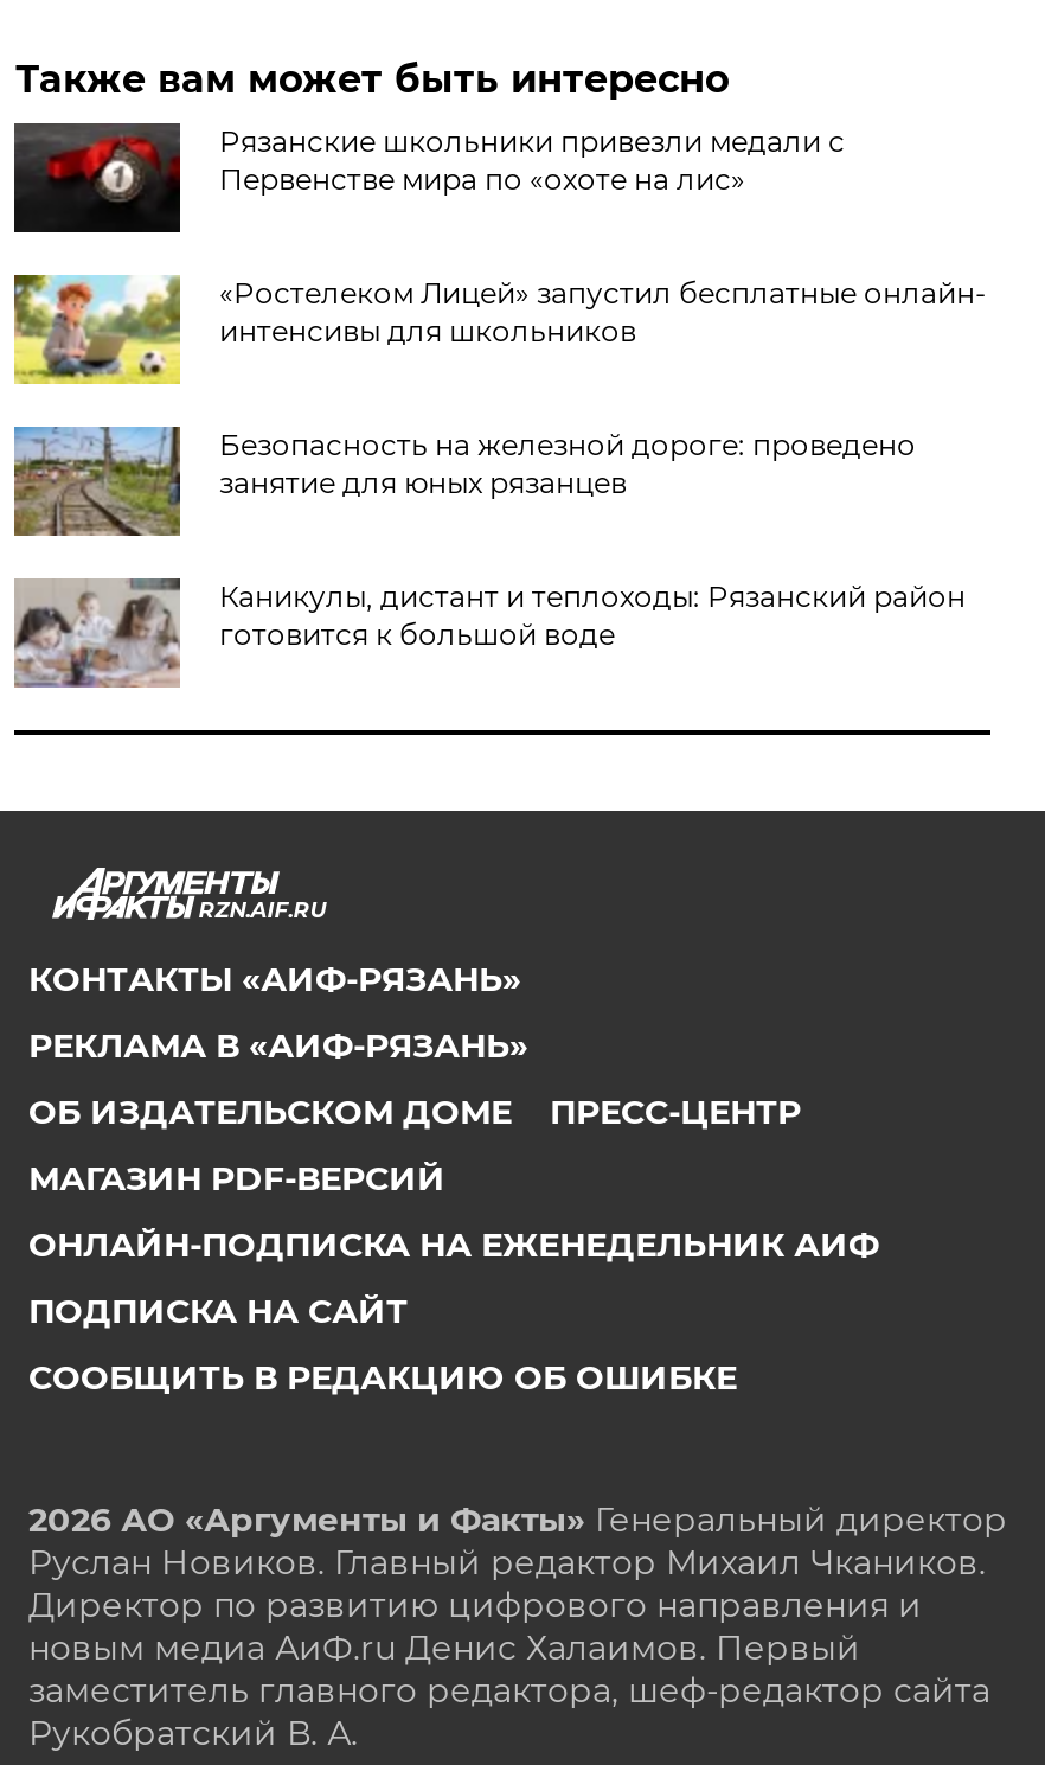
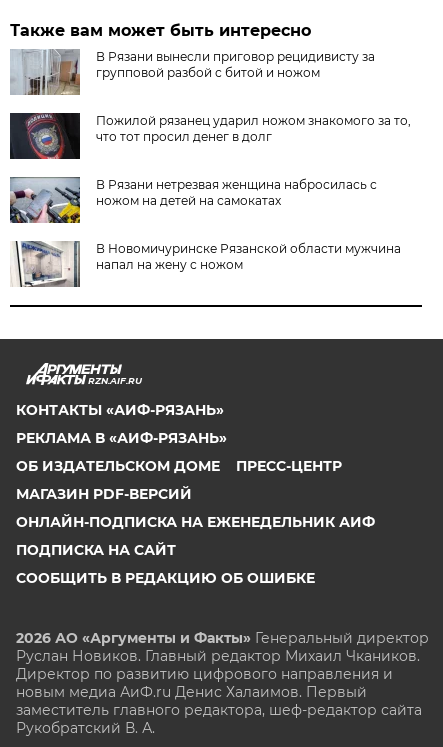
[12,123,845,235] [image] | Рязанские школьники привезли медали с | Первенстве мира по «охоте на лис» -> [10,49,375,96] [image] | В Рязани вынесли приговор рецидивисту за | групповой разбой с битой и ножом
[12,273,987,386] [image] | «Ростелеком Лицей» запустил бесплатные онлайн- | интенсивы для школьников -> [9,112,411,160] [image] | Пожилой рязанец ударил ножом знакомого за то, | что тот просил денег в долг
[12,424,916,538] [image] | Безопасность на железной дороге: проведено | занятие для юных рязанцев -> [9,176,377,224] [image] | В Рязани нетрезвая женщина набросилась с | ножом на детей на самокатах
[14,578,965,688] [image] | Каникулы, дистант и теплоходы: Рязанский район | готовится к большой воде -> [11,241,401,287] [image] | В Новомичуринске Рязанской области мужчина | напал на жену с ножом

